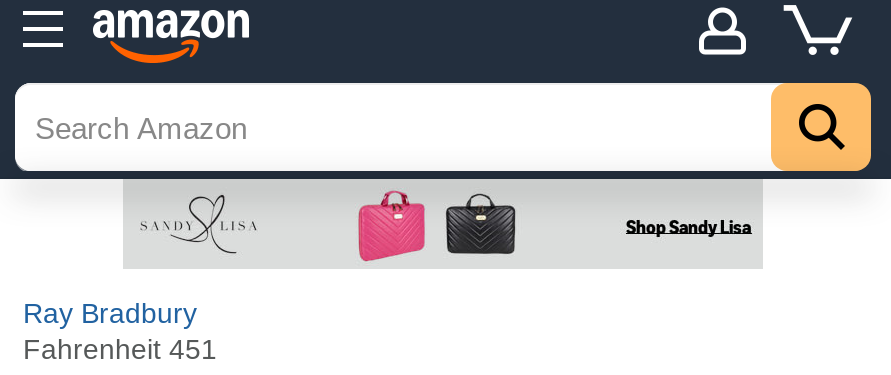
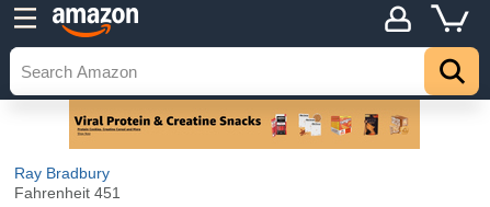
[125,177,761,267] [image] -> [69,99,420,149] [image]

